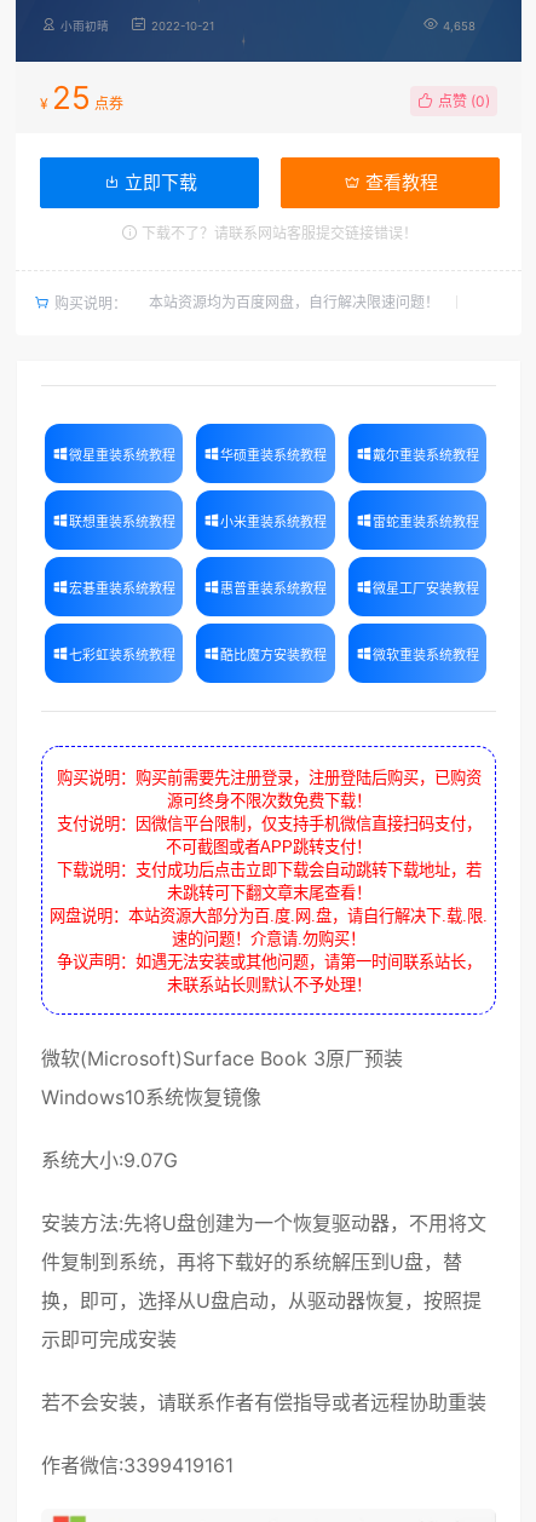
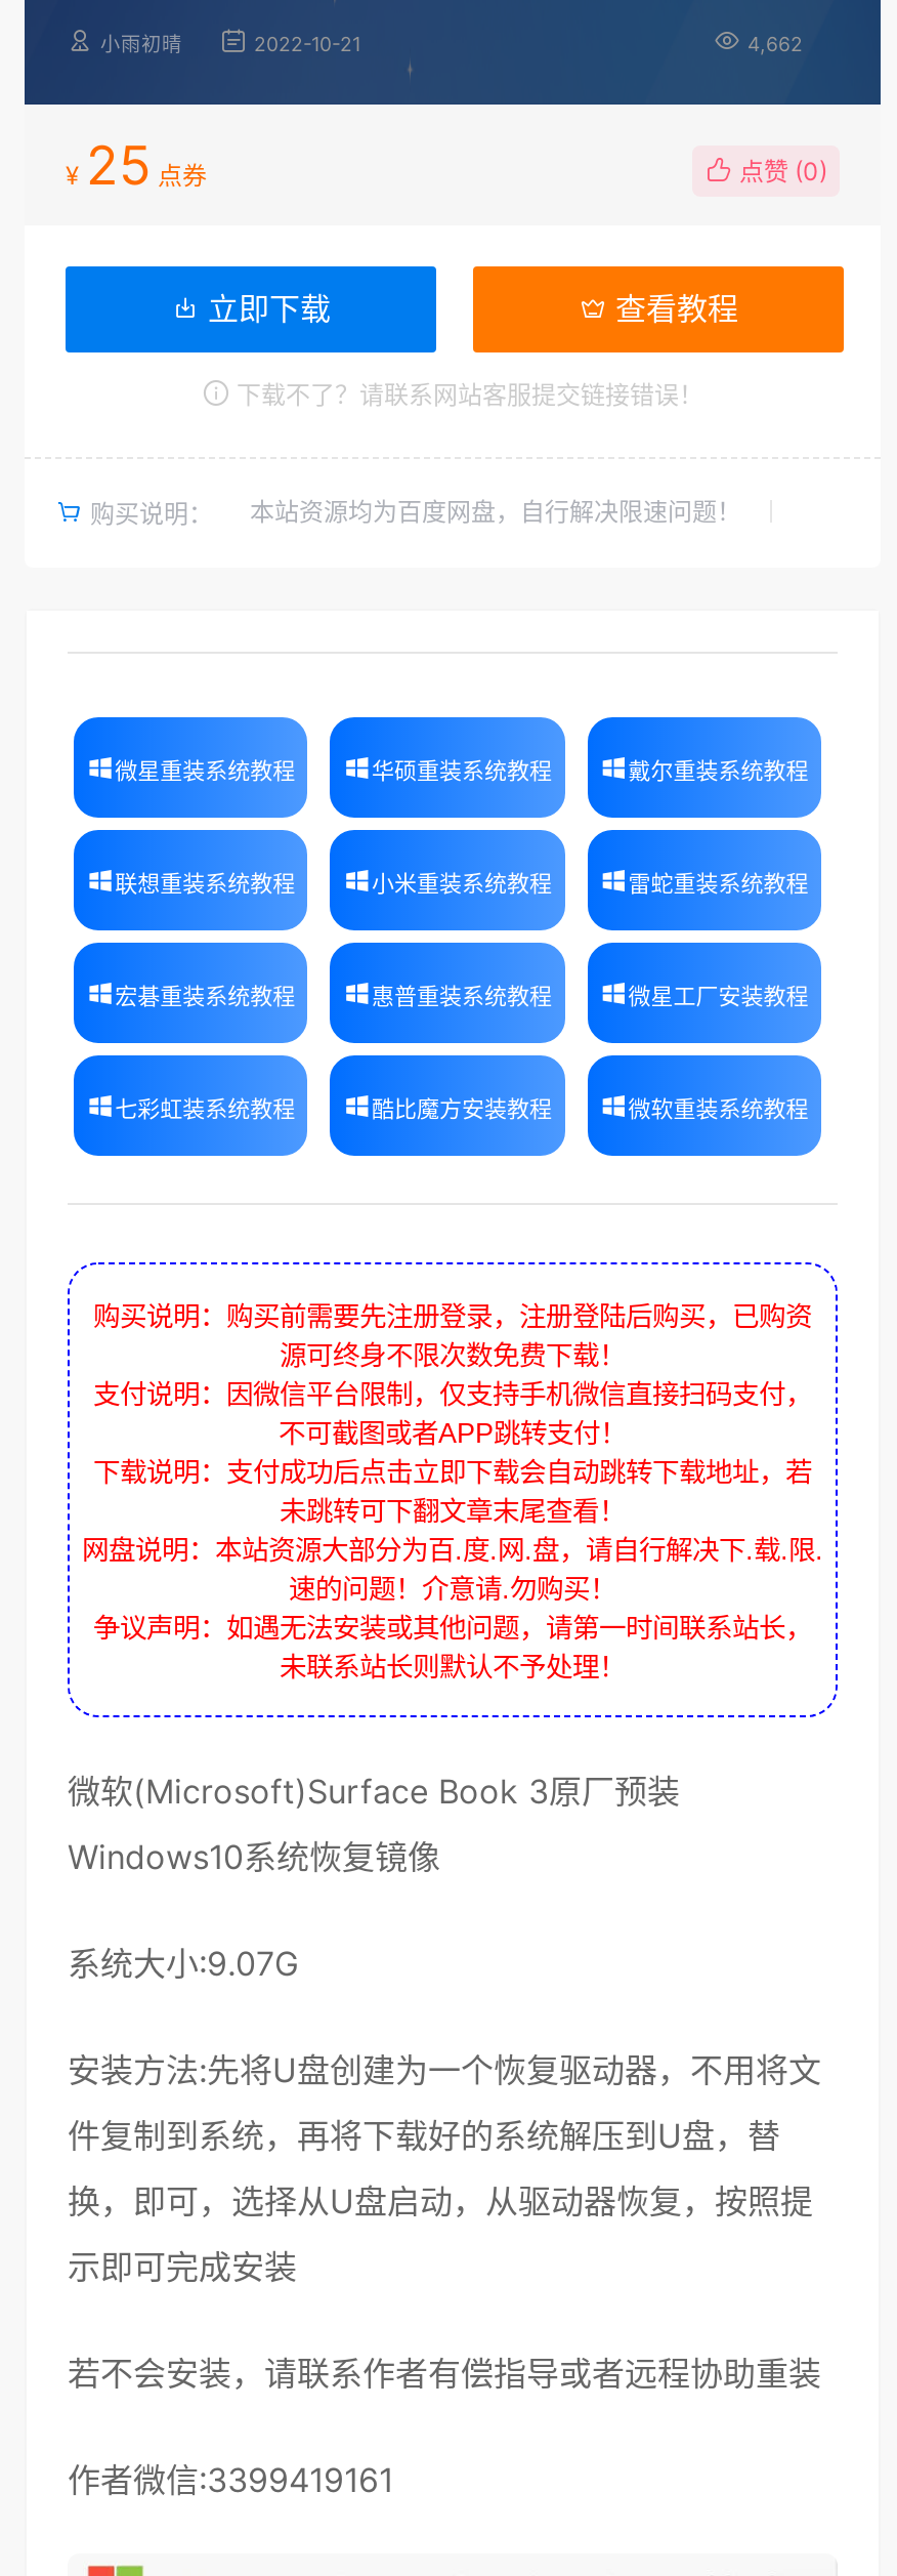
[439,19,476,33] 4,658 -> [741,33,803,55] 4,662

